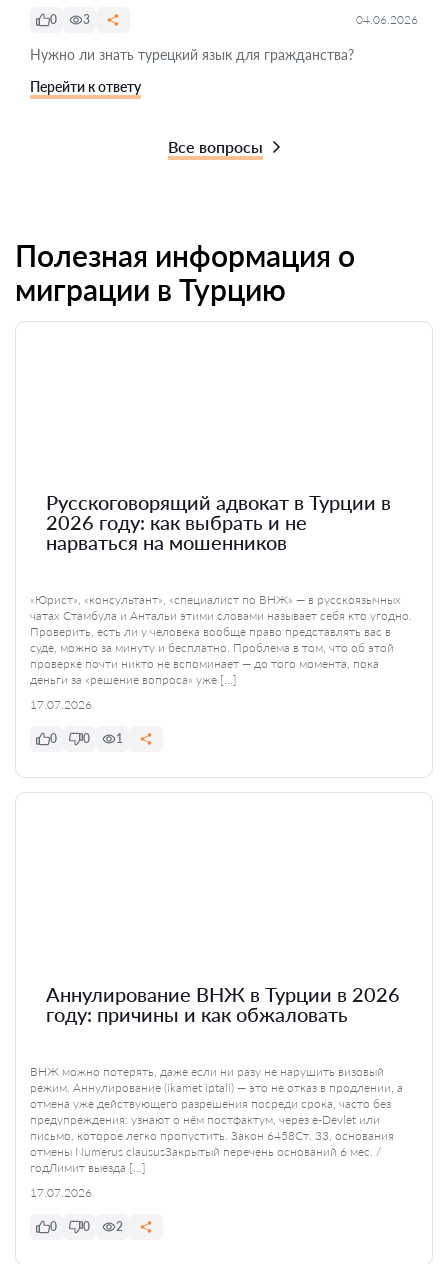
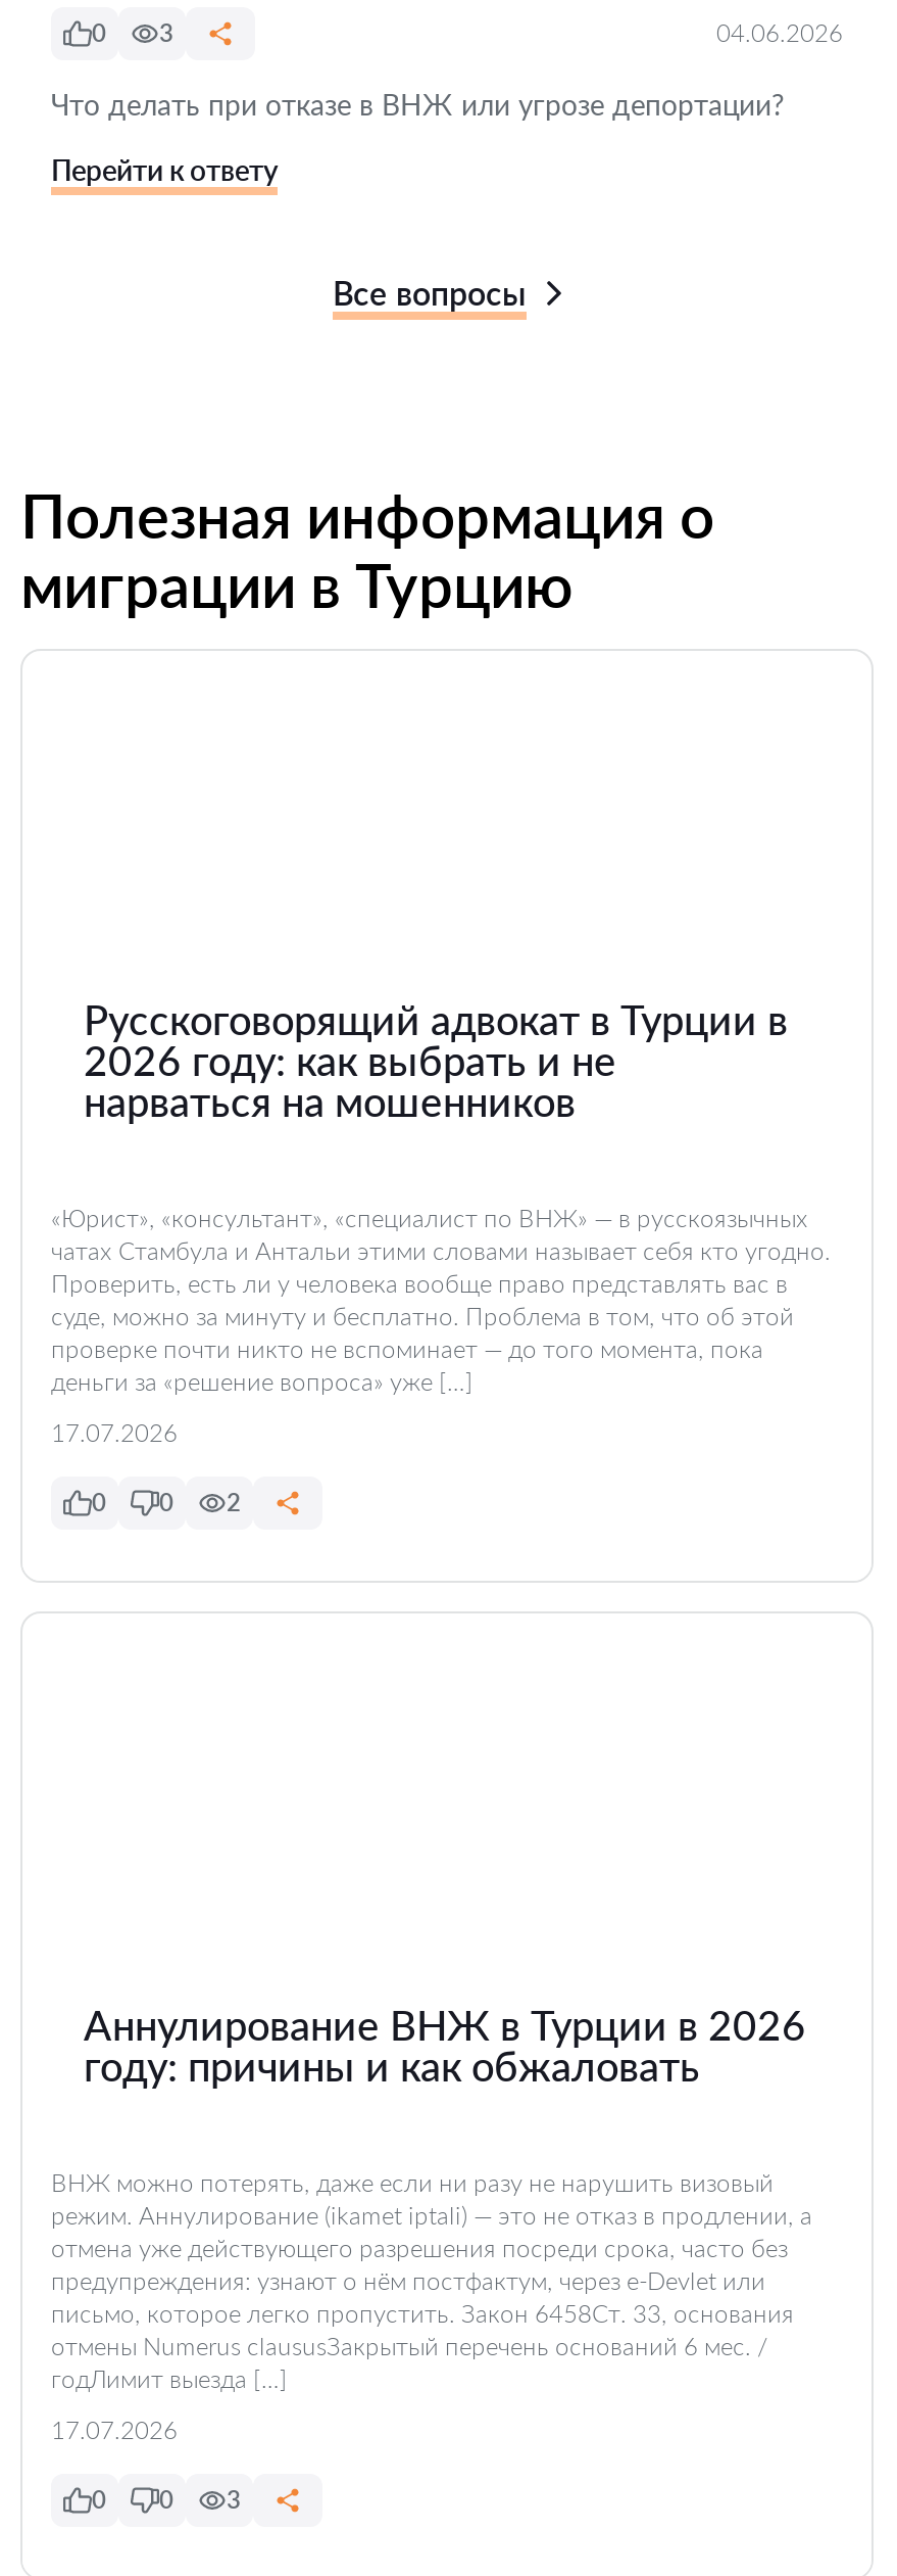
[30,46,354,63] Нужно ли знать турецкий язык для гражданства? -> [51,87,784,122] Что делать при отказе в ВНЖ или угрозе депортации?
[116,731,123,746] 1 -> [227,1488,241,1518] 2
[116,1219,123,1234] 2 -> [227,2484,241,2514] 3

